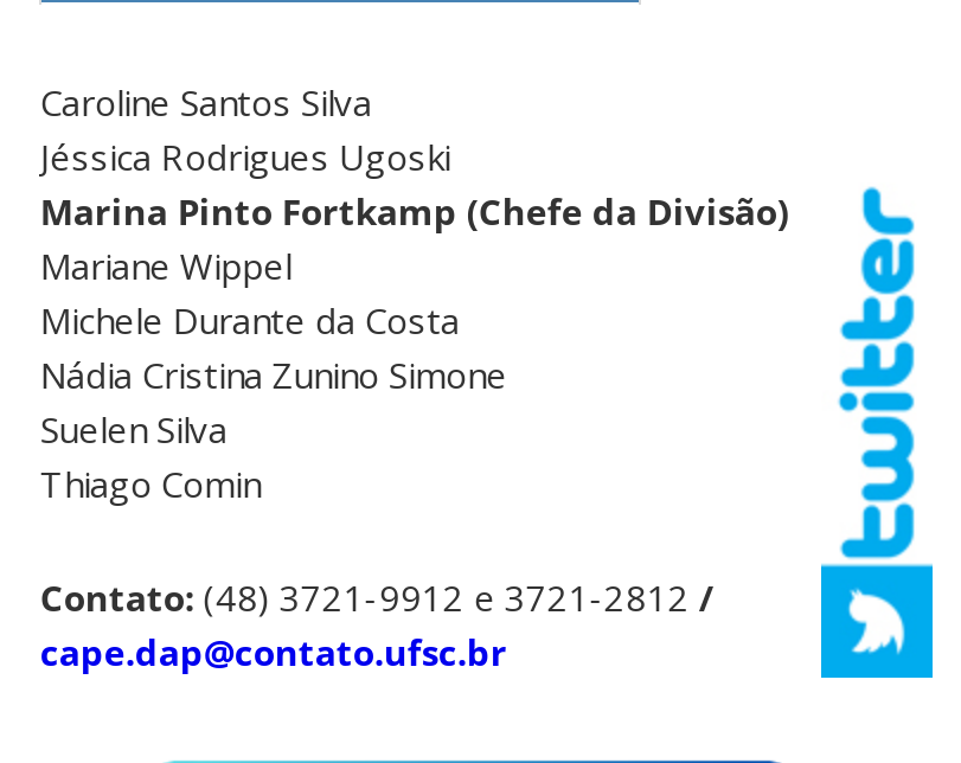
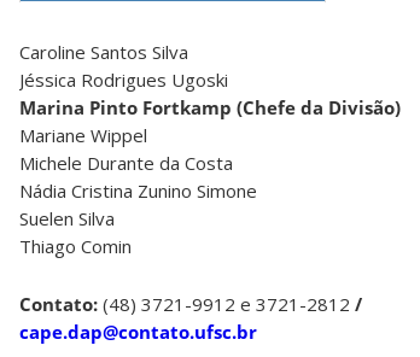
[819,185,935,680] [image] -> none

